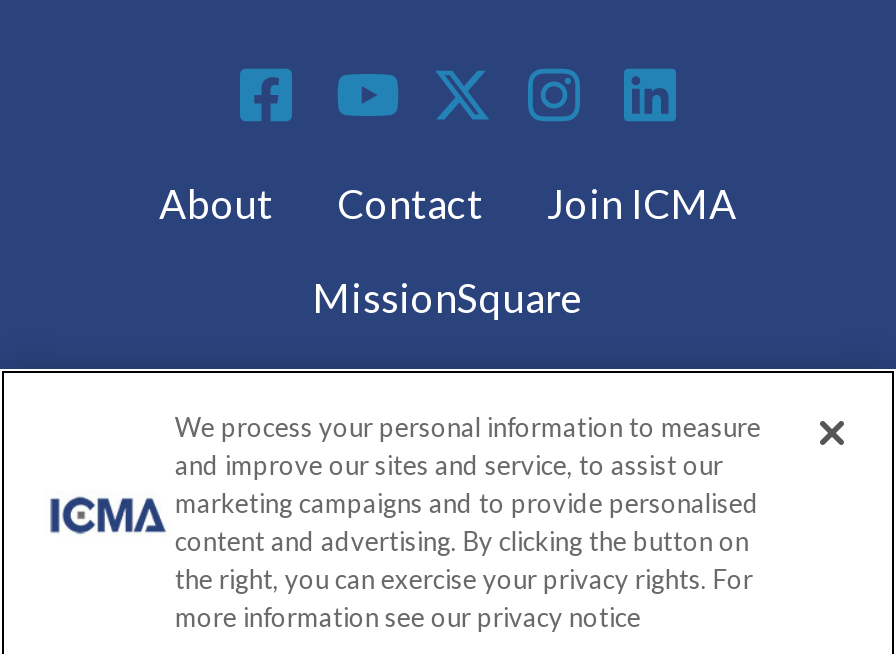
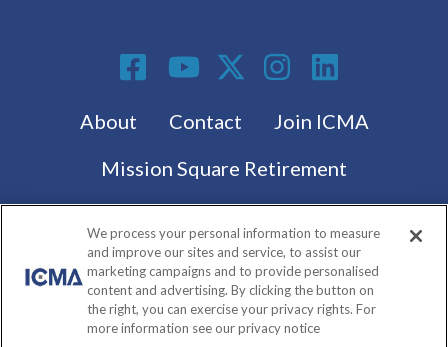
[313,272,583,320] MissionSquare -> [101,156,347,180] Mission Square Retirement

